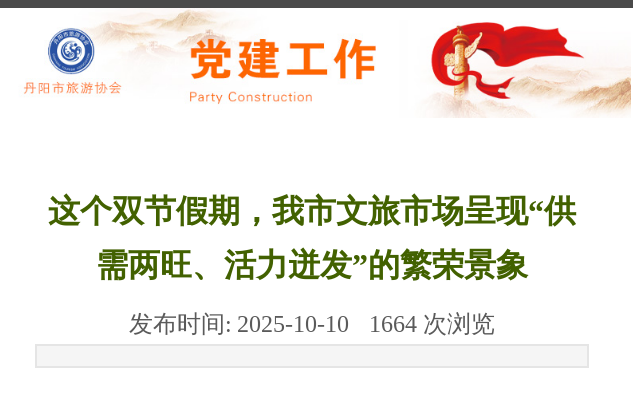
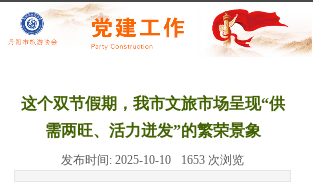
[129,310,495,338] 发布时间: 2025-10-10 1664次浏览 -> [61,153,244,167] 发布时间: 2025-10-10 1653次浏览

